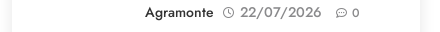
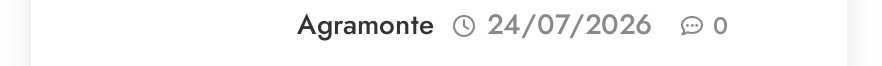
[145,2,360,22] Agramonte 22/07/2026 0 -> [297,5,729,45] Agramonte 24/07/2026 0

